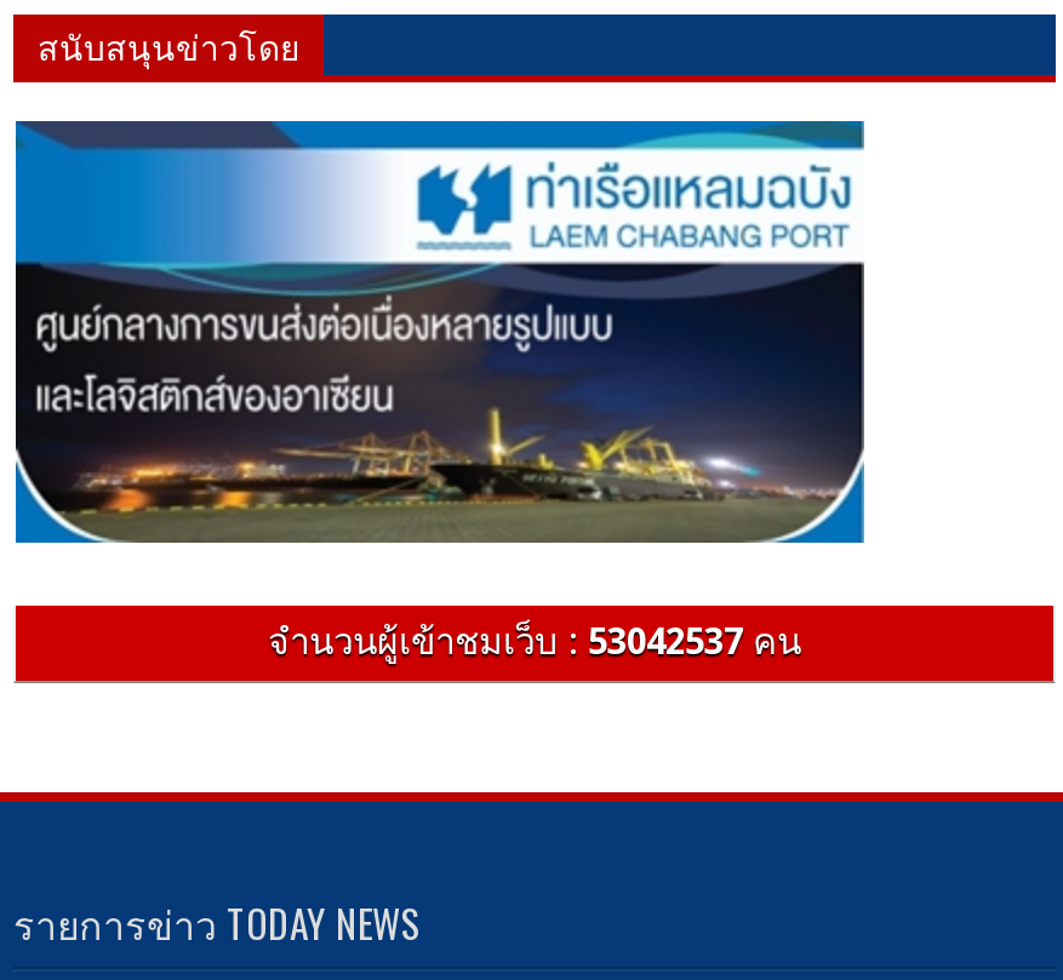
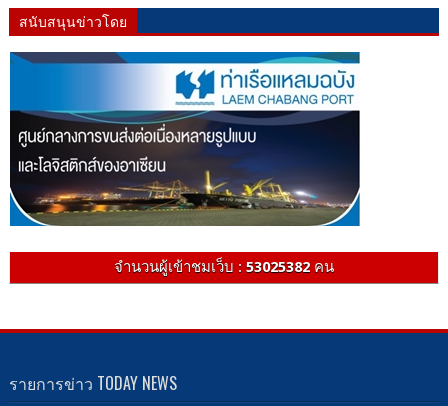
[268,620,801,664] จำนวนผู้เข้าชมเว็บ : 53042537คน -> [114,258,334,276] จำนวนผู้เข้าชมเว็บ : 53025382คน

